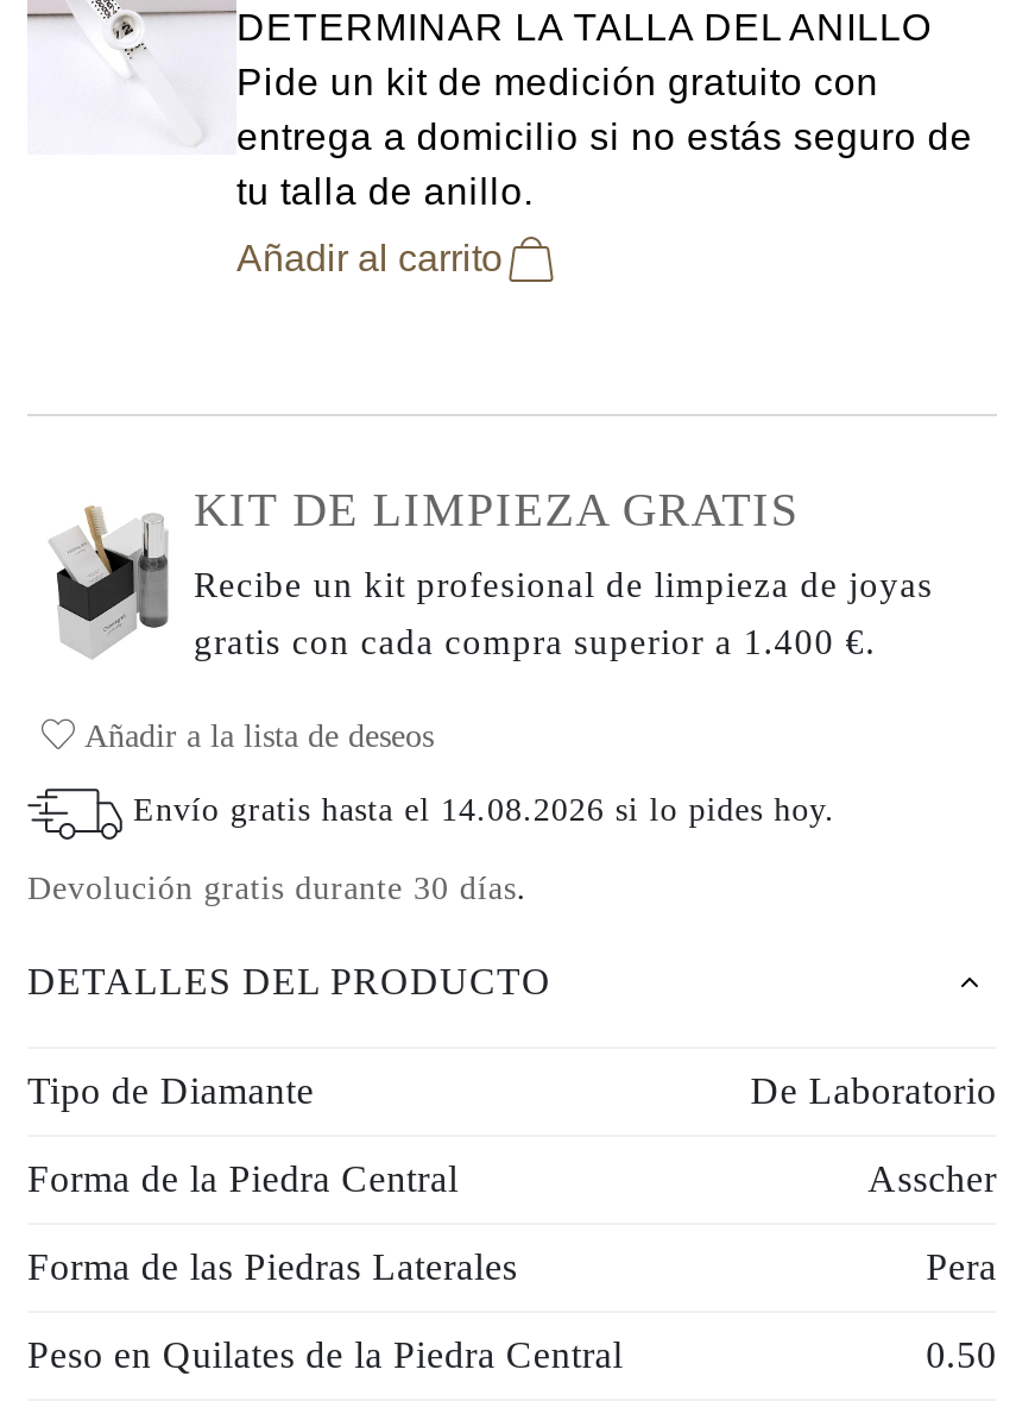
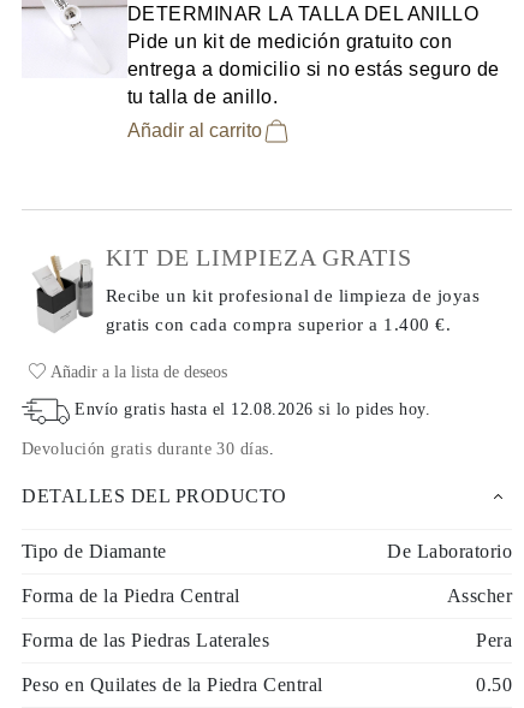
[133,792,835,828] Envío gratis hasta el 14.08.2026 si lo pides hoy. -> [75,400,430,418] Envío gratis hasta el 12.08.2026 si lo pides hoy.

